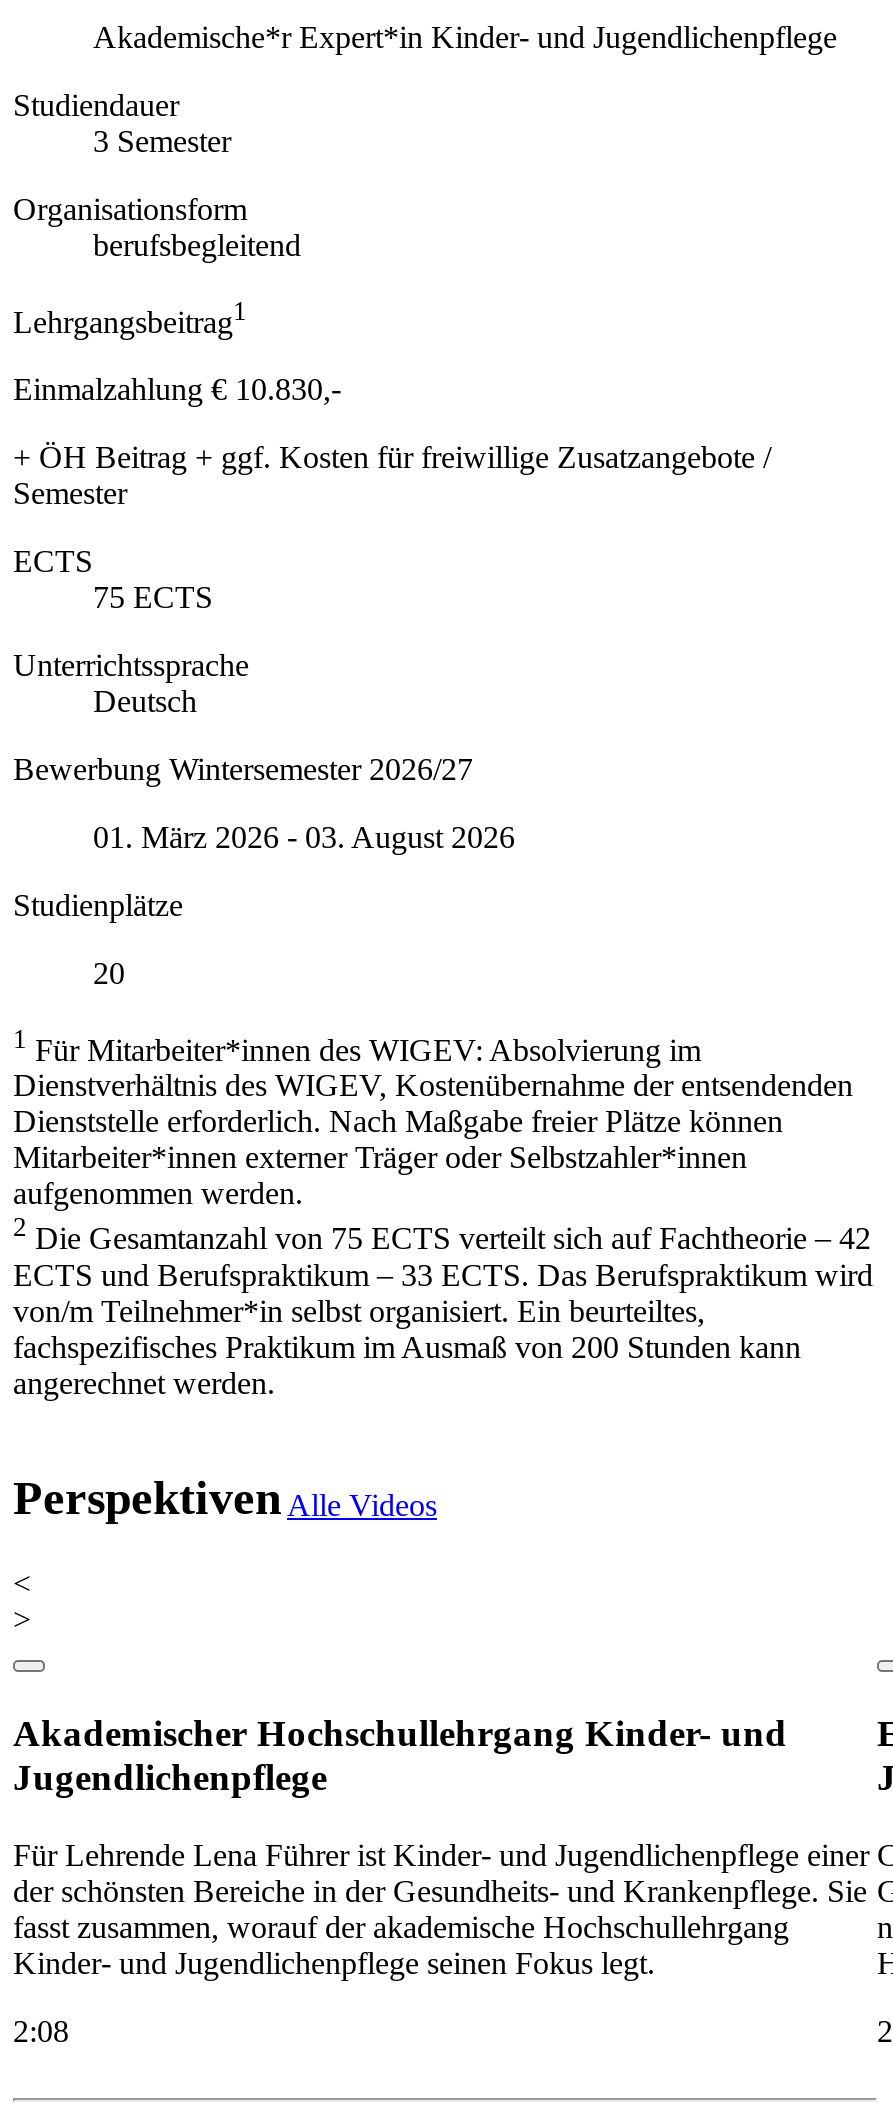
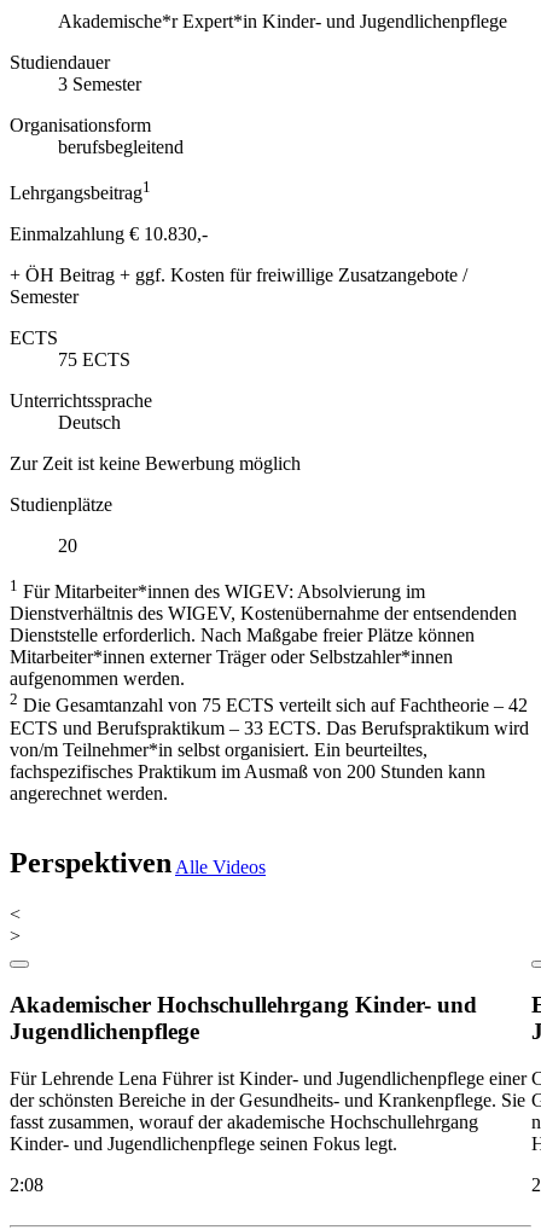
[13,752,515,854] Bewerbung Wintersemester 2026/27 | 01. März 2026 - 03. August 2026 -> [10,453,301,474] Zur Zeit ist keine Bewerbung möglich

